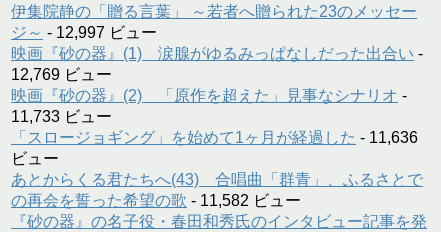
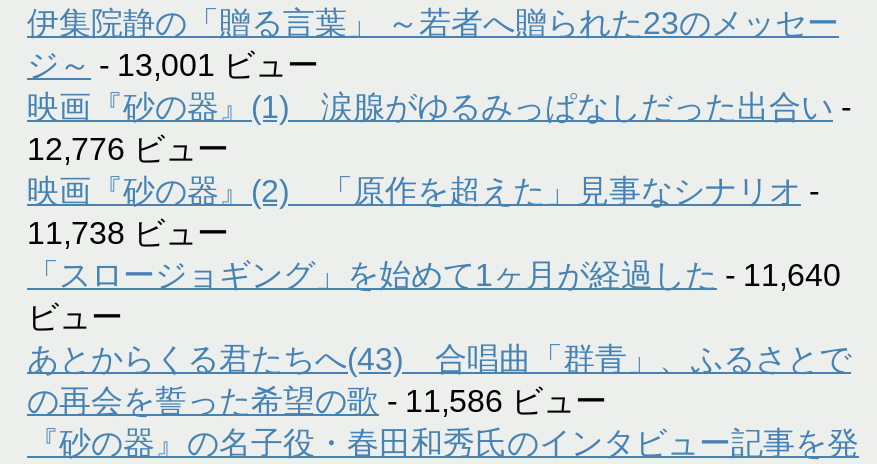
[11,24,157,41] ジ～- 12,997 ビュー -> [27,47,319,81] ジ～- 13,001 ビュー
[11,66,112,83] 12,769 ビュー -> [27,131,229,165] 12,776 ビュー
[11,108,112,125] 11,733 ビュー -> [27,215,229,249] 11,738 ビュー
[11,129,418,146] 「スロージョギング」を始めて1ヶ月が経過した- 11,636 -> [27,257,841,291] 「スロージョギング」を始めて1ヶ月が経過した- 11,640
[11,192,301,209] の再会を誓った希望の歌- 11,582 ビュー -> [27,383,607,417] の再会を誓った希望の歌- 11,586 ビュー

